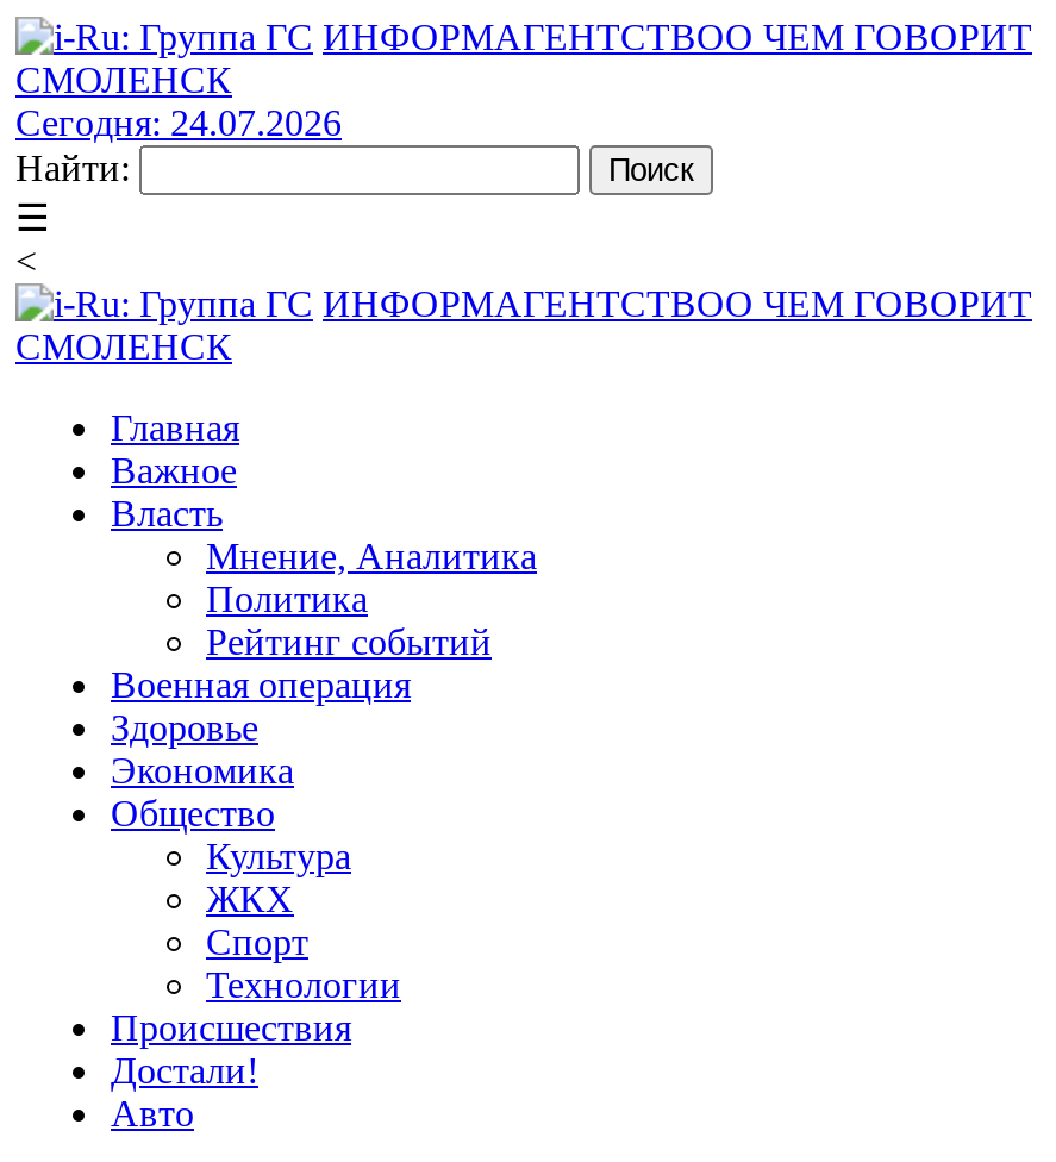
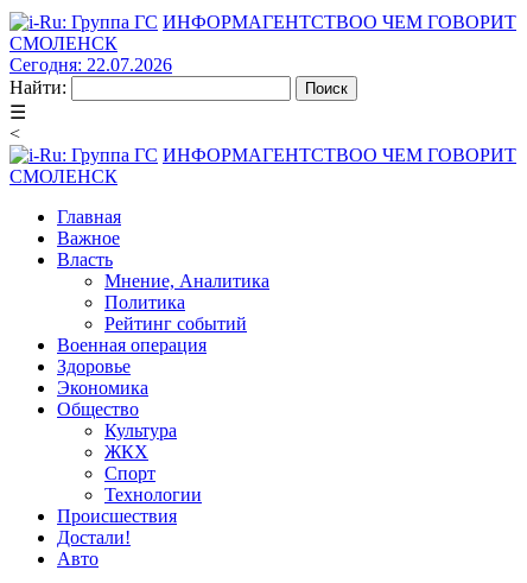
[15,102,342,143] Сегодня: 24.07.2026 -> [9,55,172,75] Сегодня: 22.07.2026

